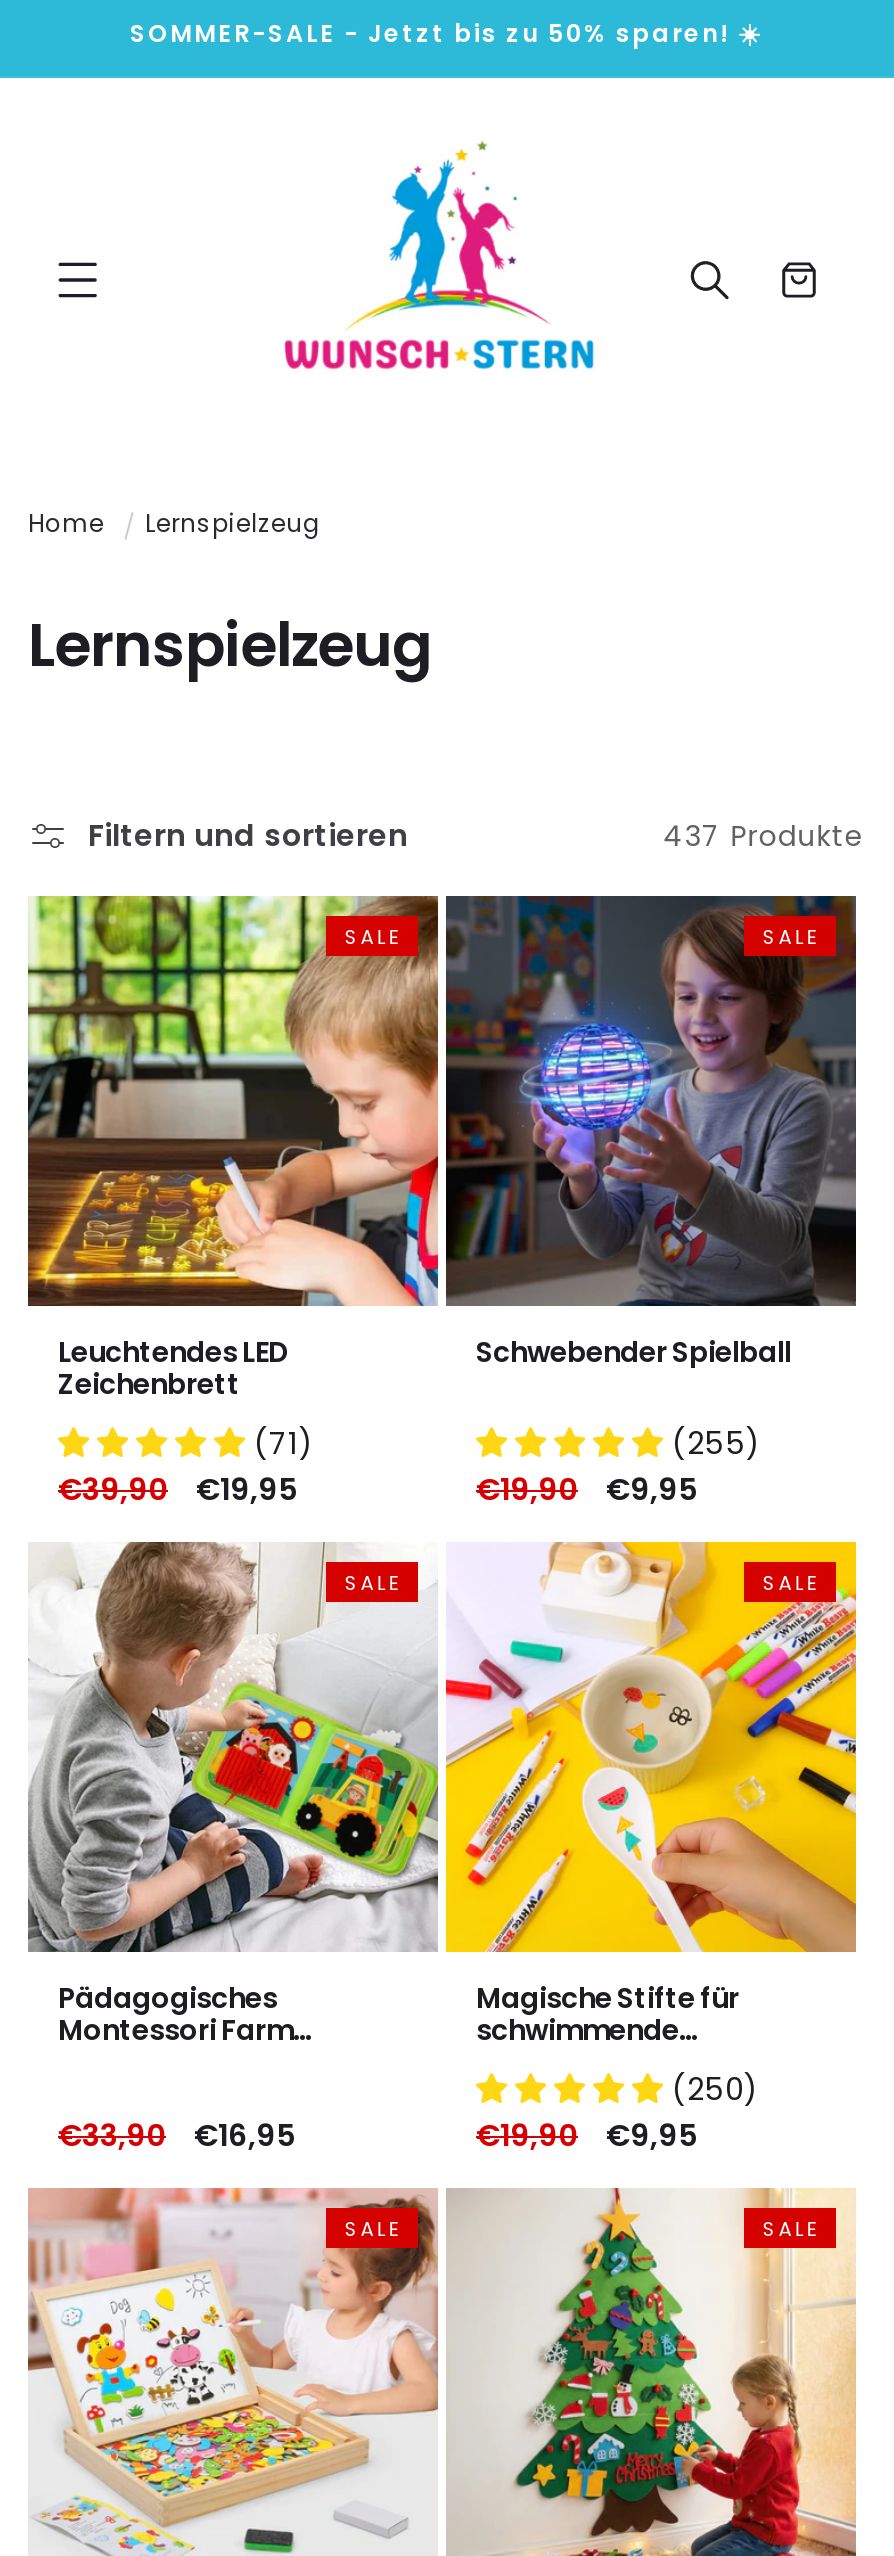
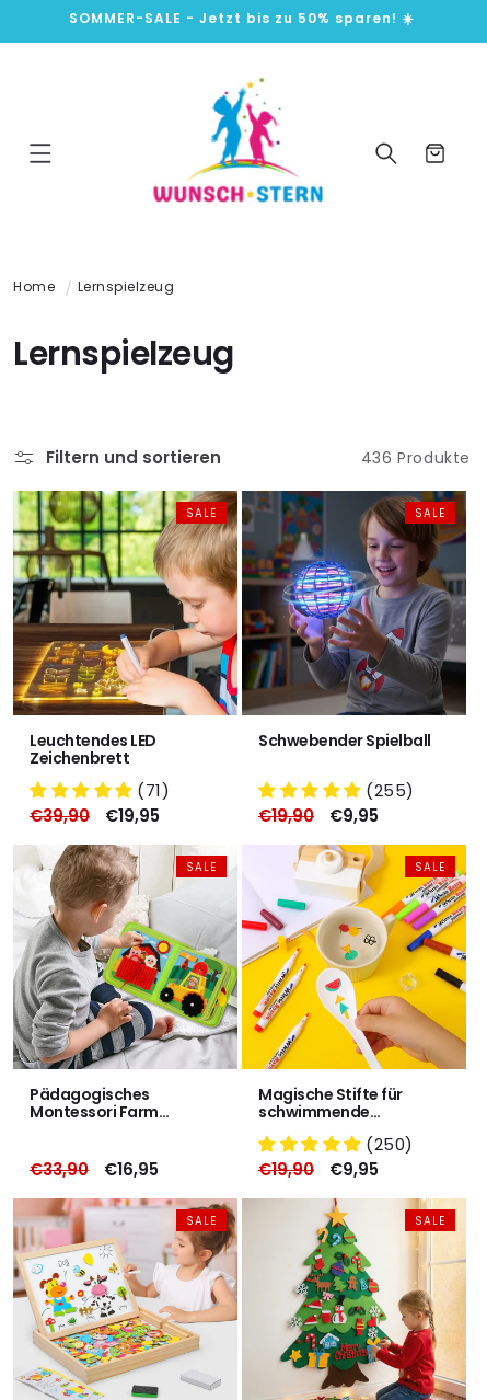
[664,815,864,855] 437 Produkte -> [361,446,471,468] 436 Produkte

